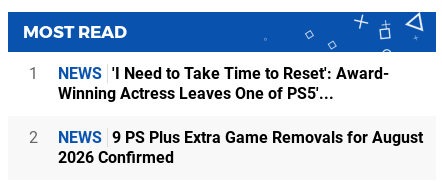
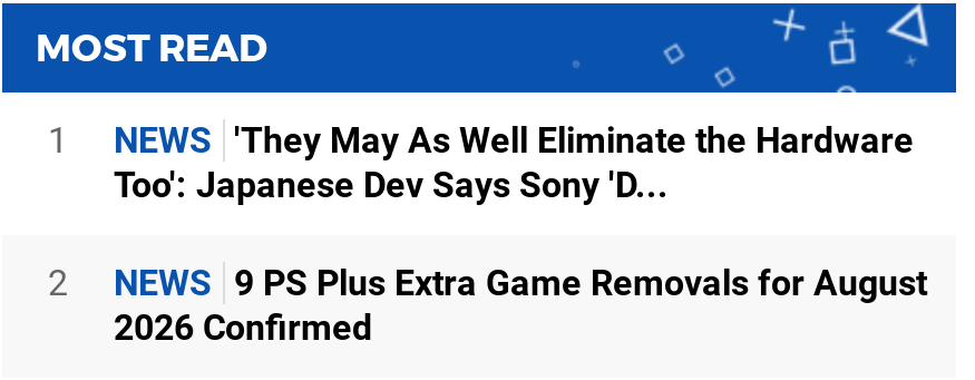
[58,64,389,103] NEWS 'I Need to Take Time to Reset': Award- | Winning Actress Leaves One of PS5'... -> [114,119,914,206] NEWS 'They May As Well Eliminate the Hardware | Too': Japanese Dev Says Sony 'D...

